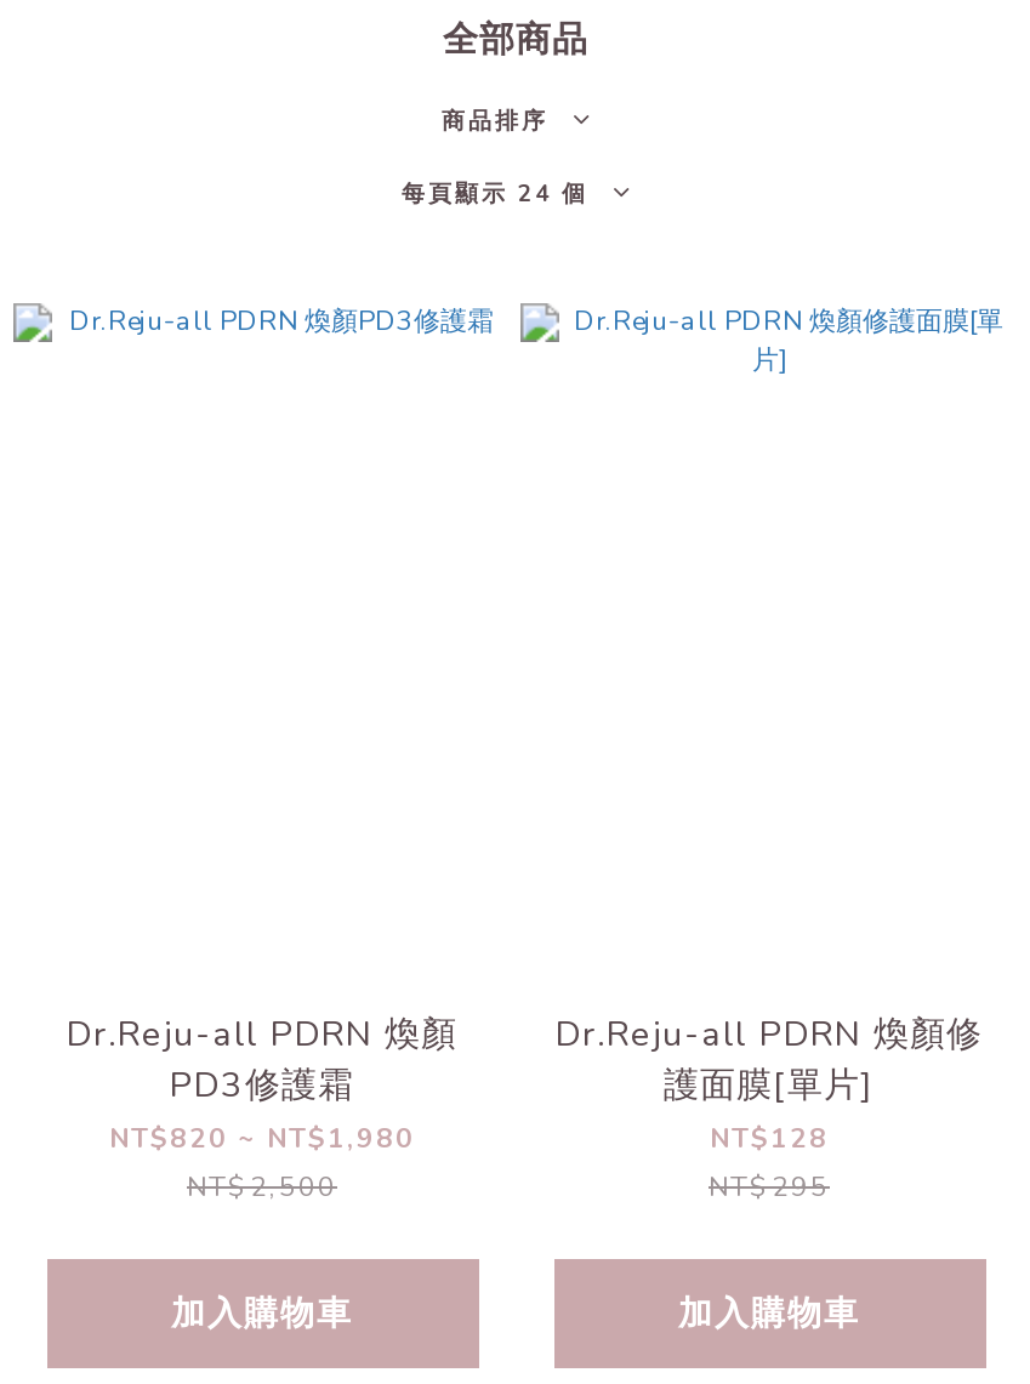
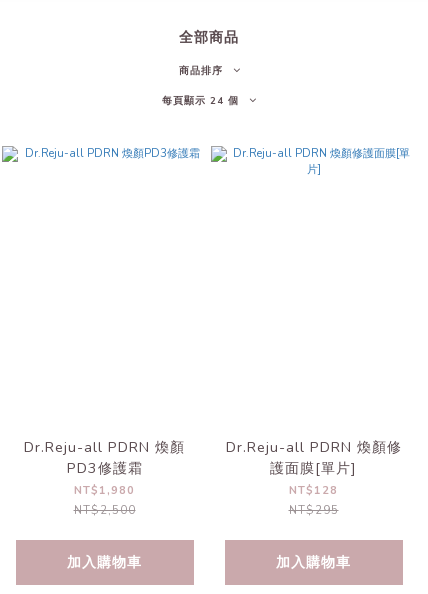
[109,1120,415,1156] NT$820 ~ NT$1,980 -> [74,483,135,498] NT$1,980

